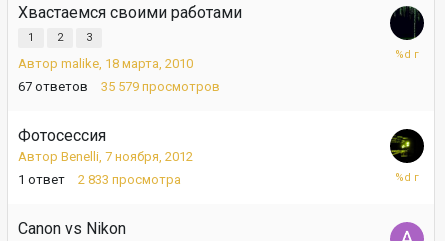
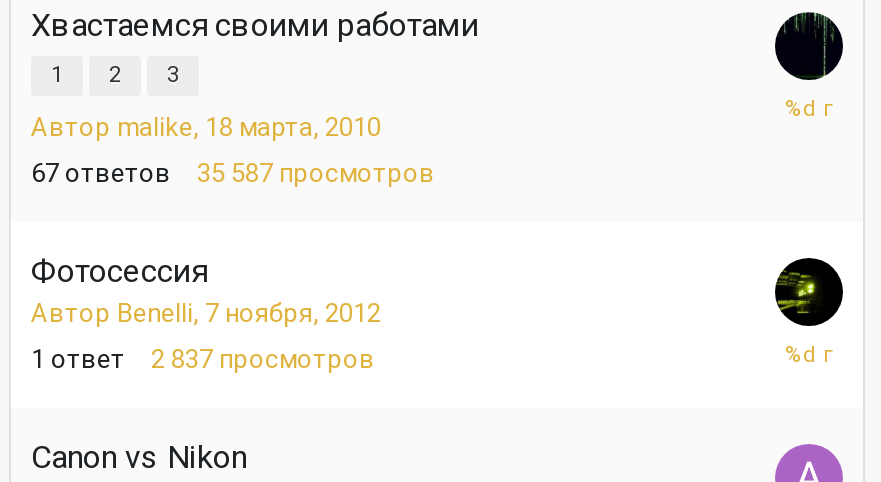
[18,79,220,94] 67 ответов 35 579 просмотров -> [31,158,435,188] 67 ответов 35 587 просмотров
[18,172,181,187] 1 ответ 2 833 просмотра -> [31,344,375,374] 1 ответ 2 837 просмотров

